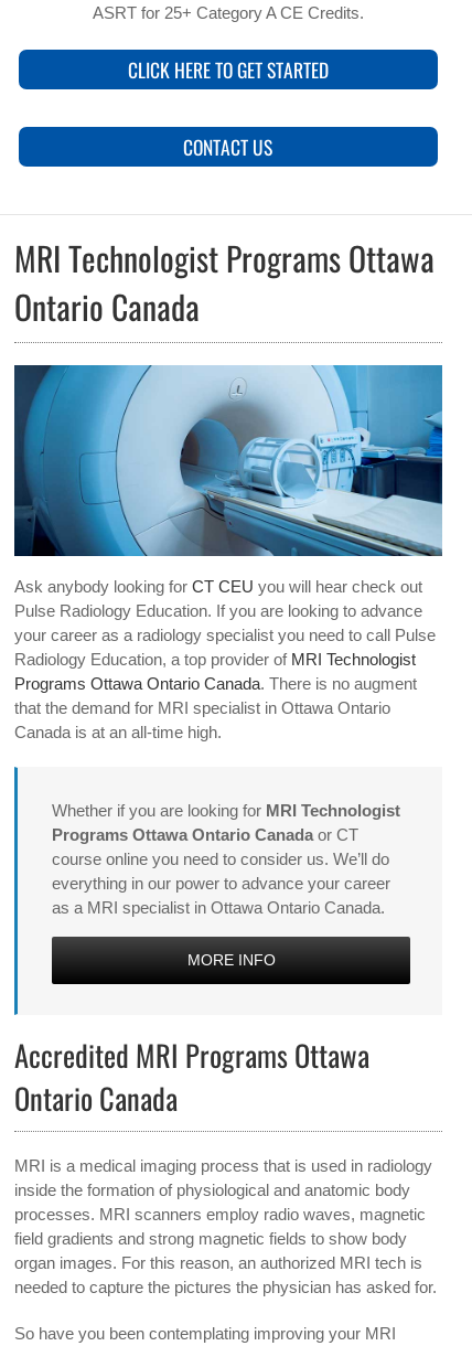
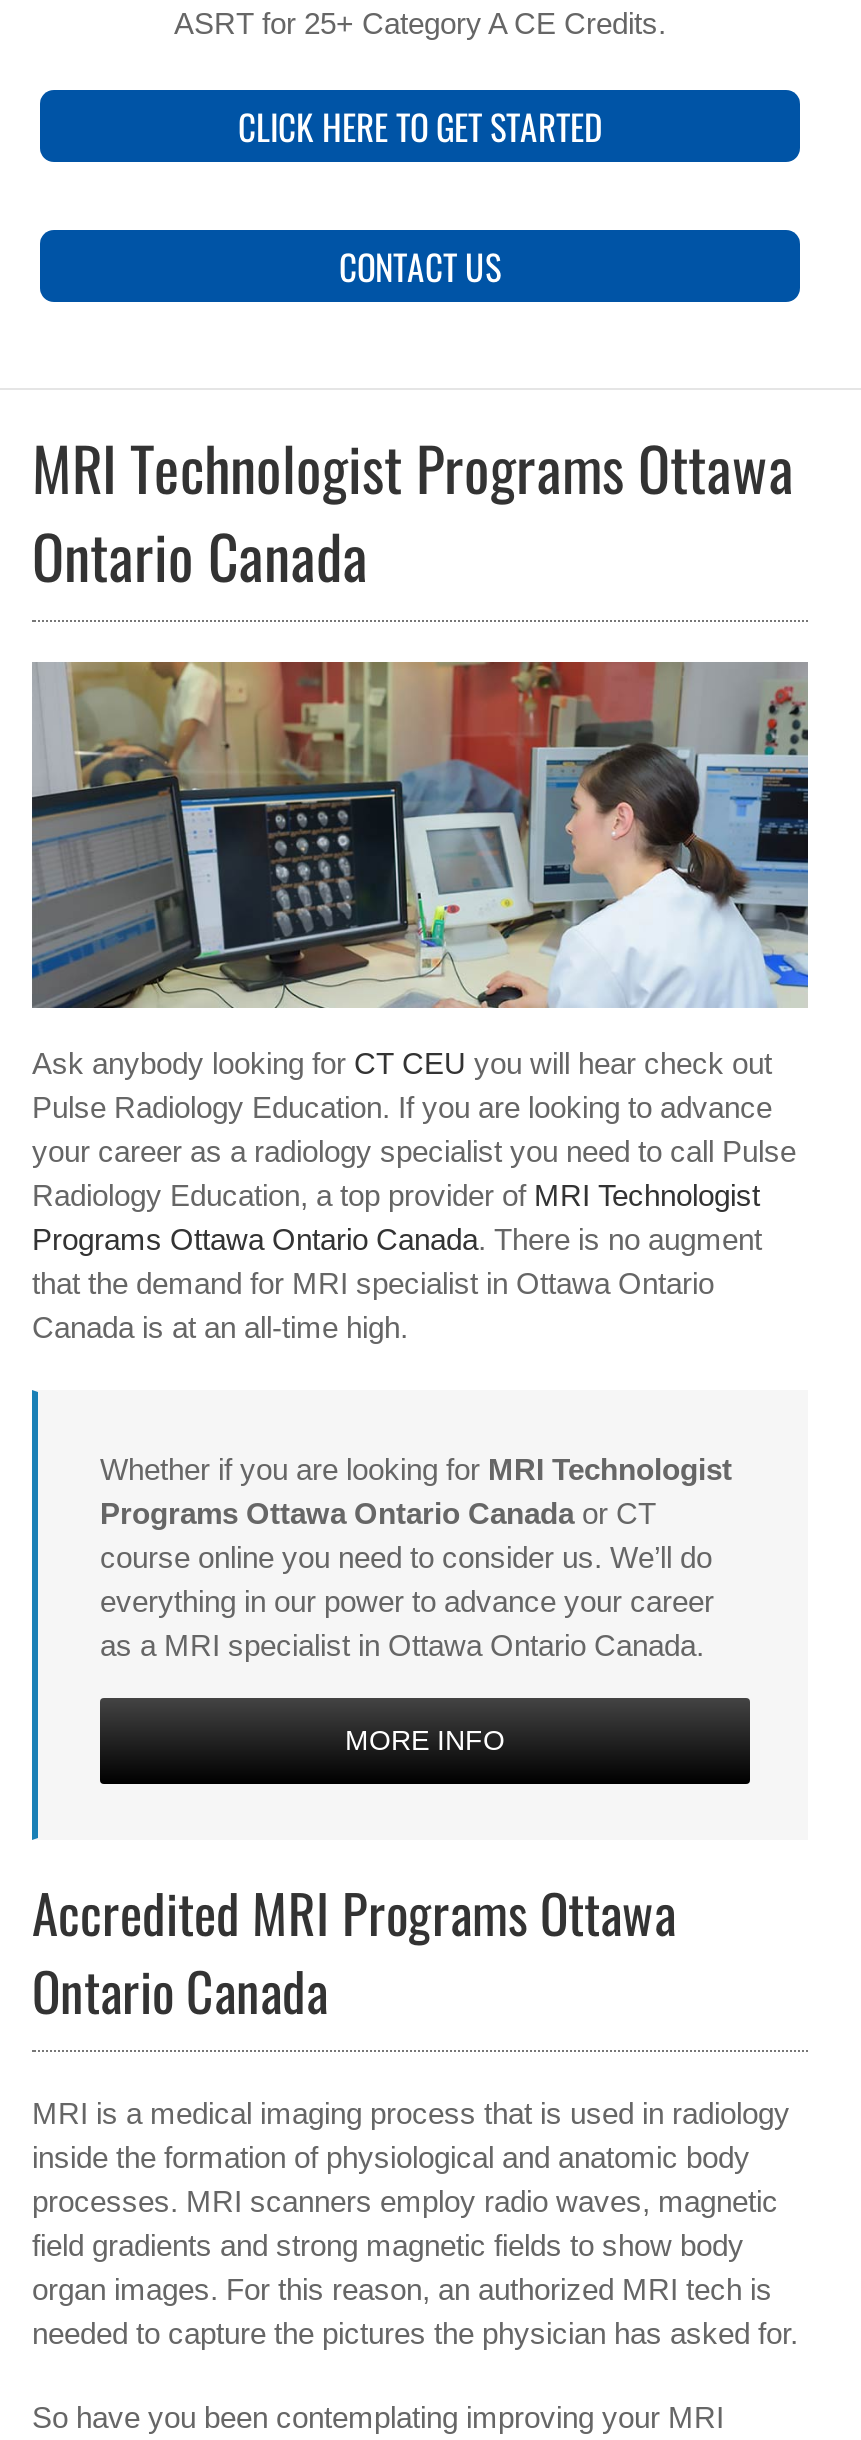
[13,364,443,557] [image] -> [30,660,810,1010] [image]

